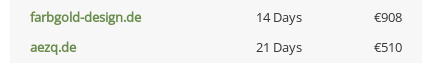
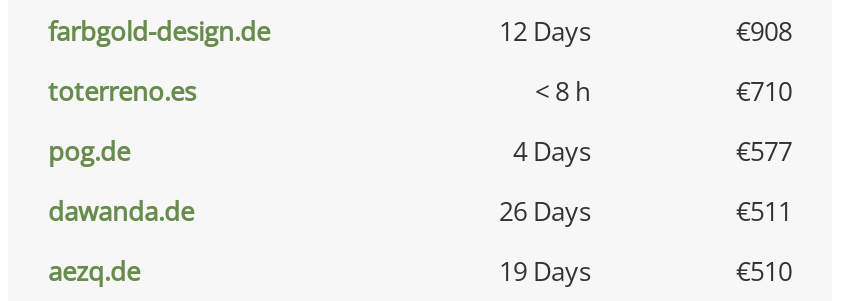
[255,8,301,26] 14 Days -> [499,13,591,49] 12 Days
none -> [48,73,792,229] toterreno.es | < 8 h | €710 | pog.de | 4 Days | €577 | dawanda.de | 26 Days | €511
[255,38,301,56] 21 Days -> [499,253,591,289] 19 Days

